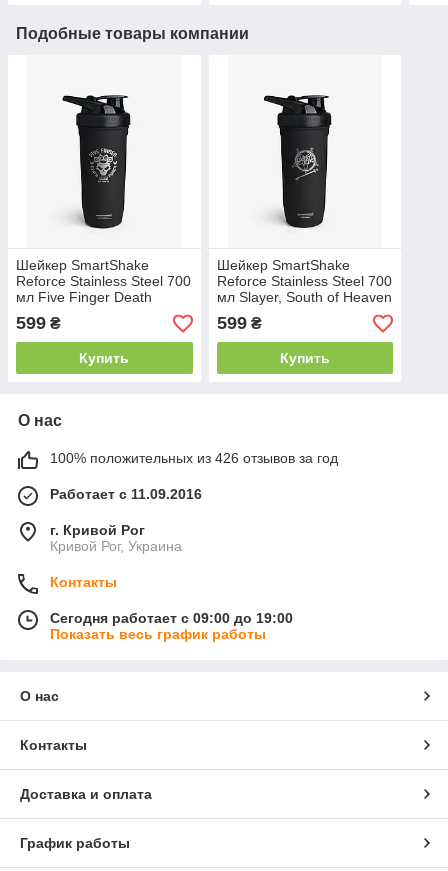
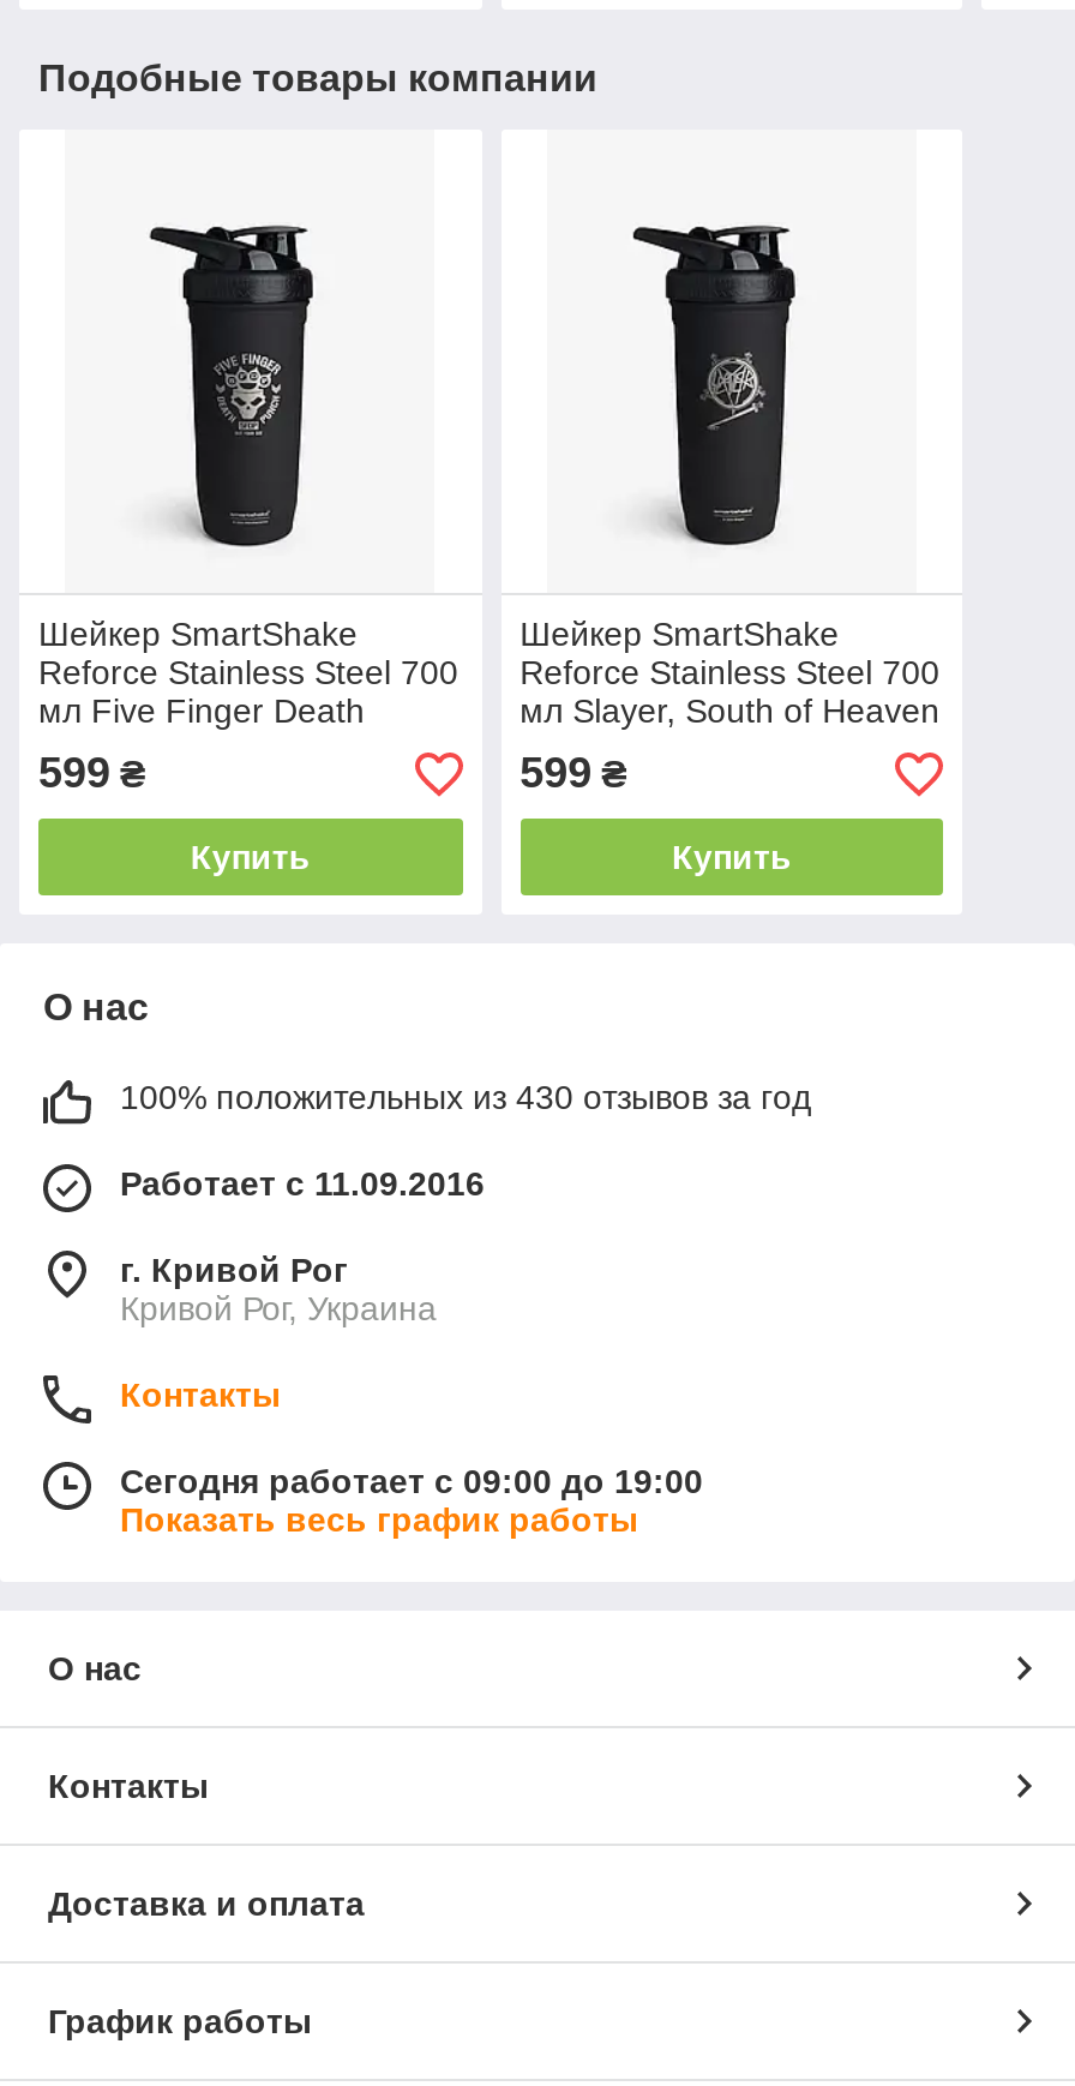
[50,450,338,466] 100% положительных из 426 отзывов за год -> [120,1078,811,1116] 100% положительных из 430 отзывов за год

